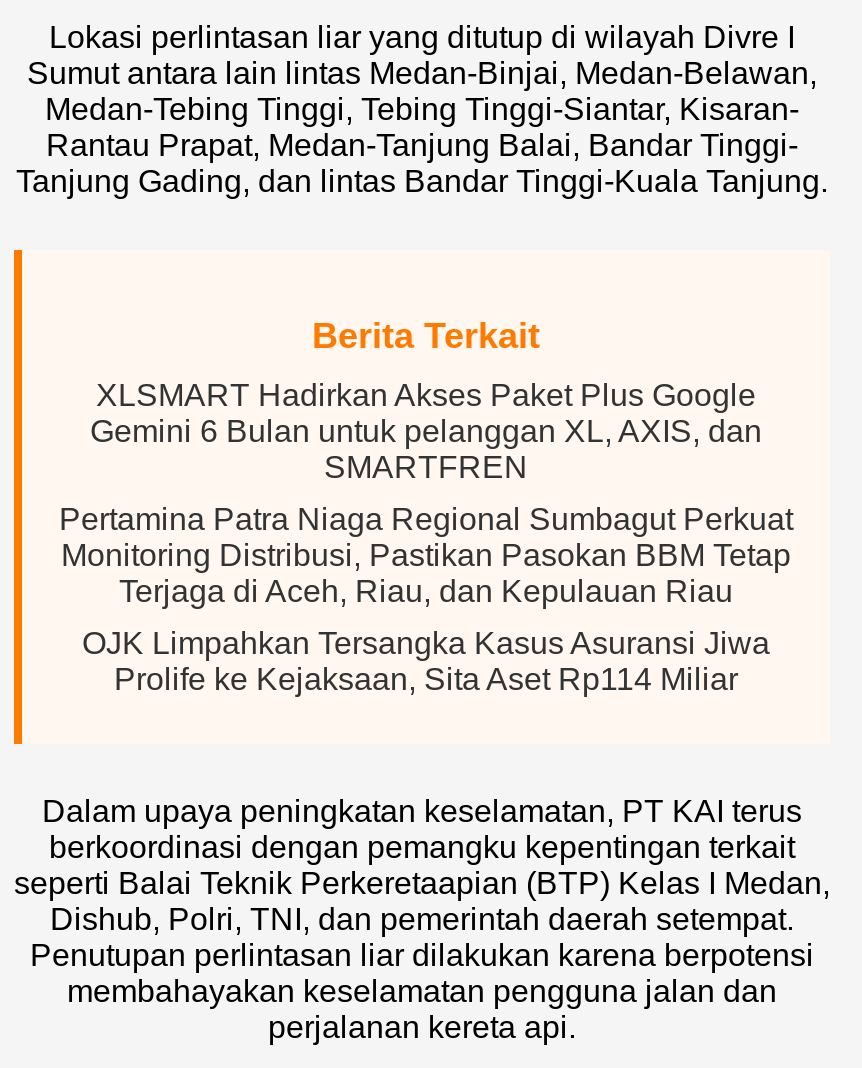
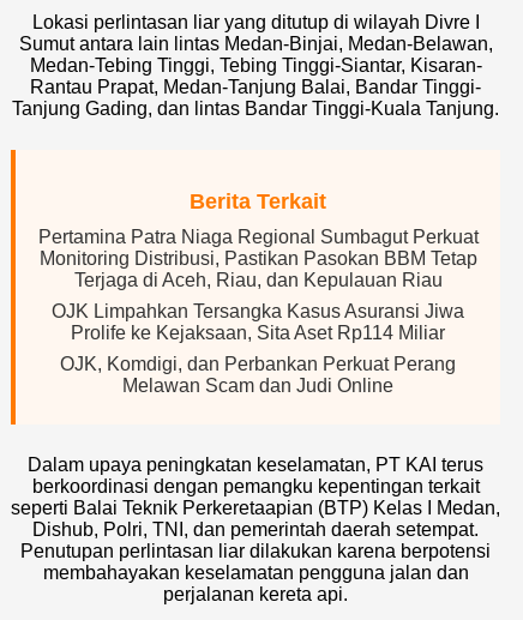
[90,378,762,484] XLSMART Hadirkan Akses Paket Plus Google | Gemini 6 Bulan untuk pelanggan XL, AXIS, dan | SMARTFREN -> none
moved [59,502,793,696] -> [38,226,478,343]: Pertamina Patra Niaga Regional Sumbagut Perkuat | Monitoring Distribusi, Pastikan Pasokan BBM Tetap | Terjaga di Aceh, Riau, dan Kepulauan Riau | OJK Limpahkan Tersangka Kasus Asuransi Jiwa | Prolife ke Kejaksaan, Sita Aset Rp114 Miliar
none -> [60,354,456,396] OJK, Komdigi, dan Perbankan Perkuat Perang | Melawan Scam dan Judi Online

